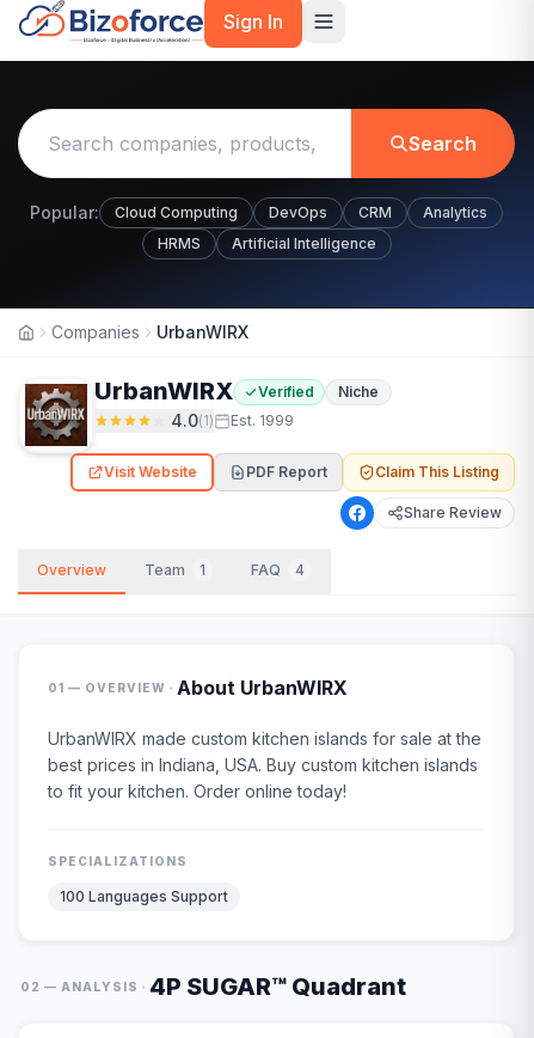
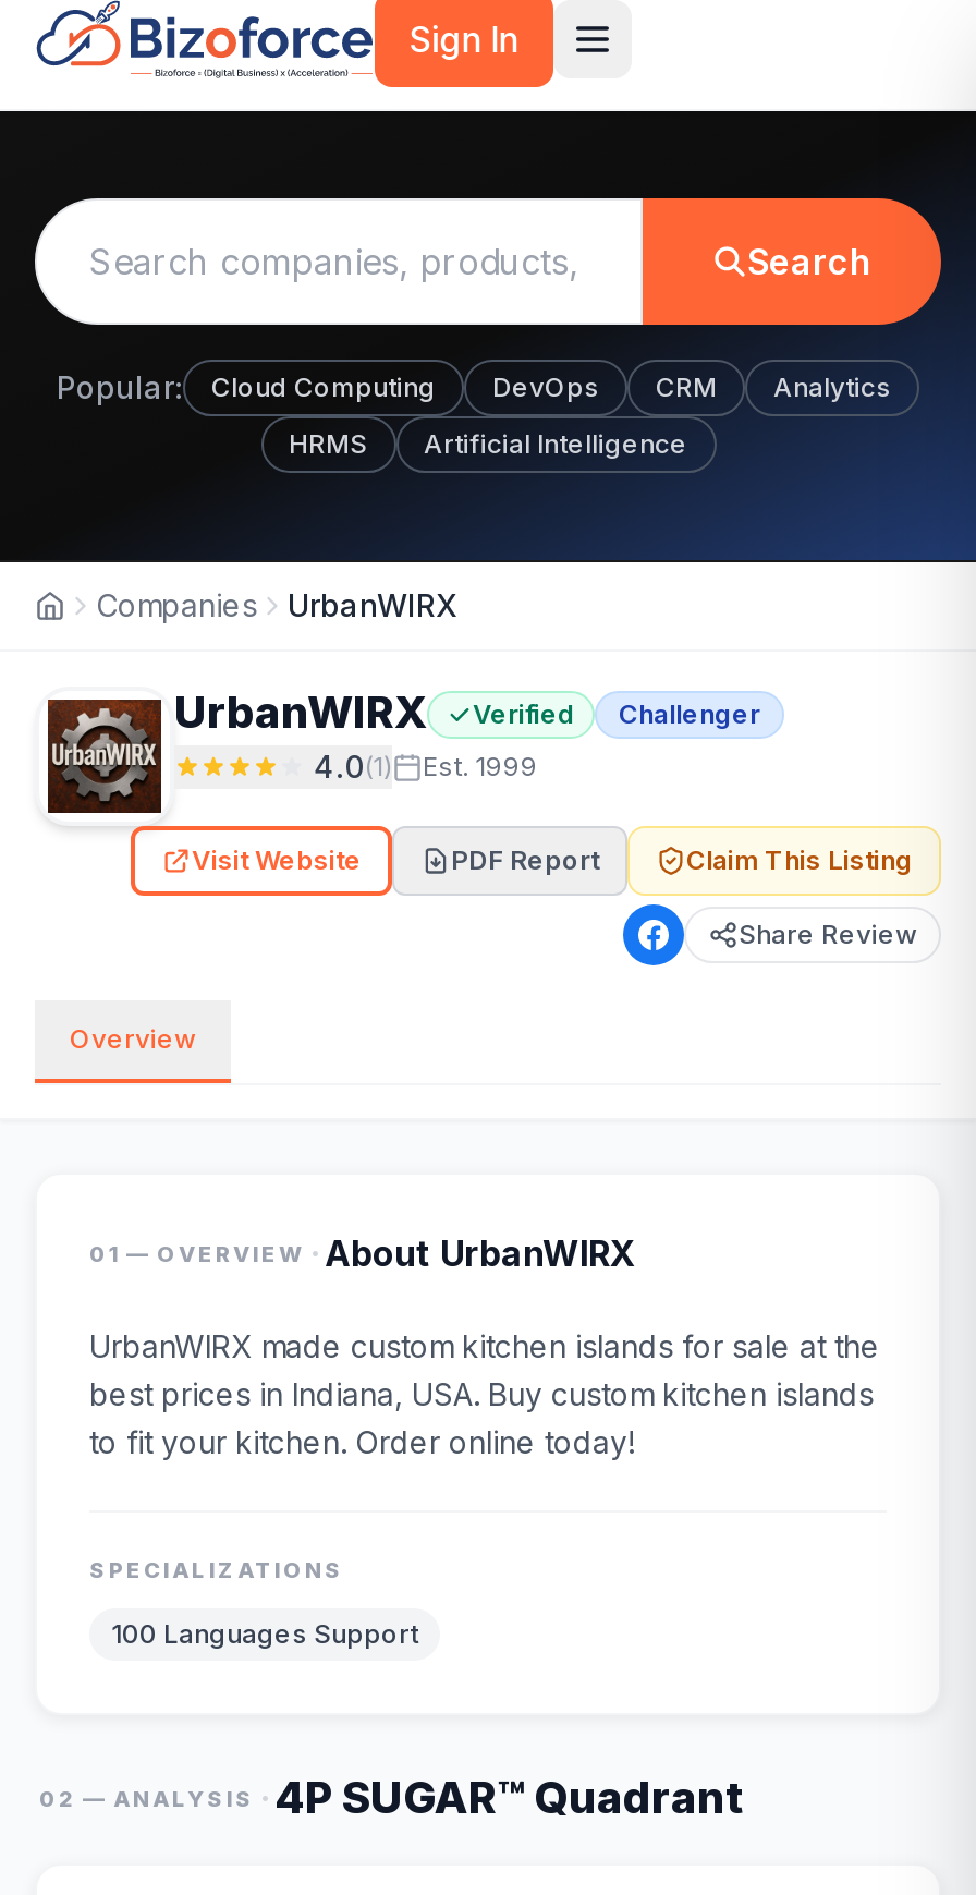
[338,382,379,400] Niche -> [619,696,760,729] Challenger
[145,561,305,579] Team | 1 | FAQ | 4 -> none

